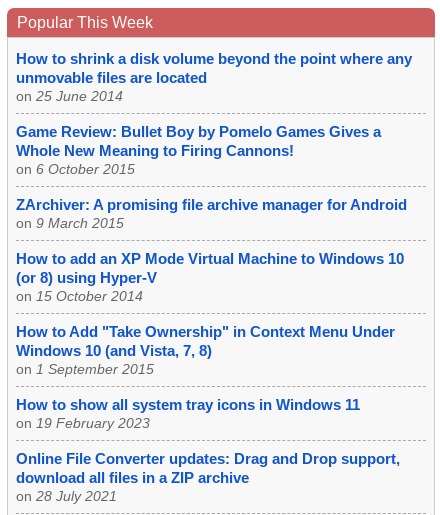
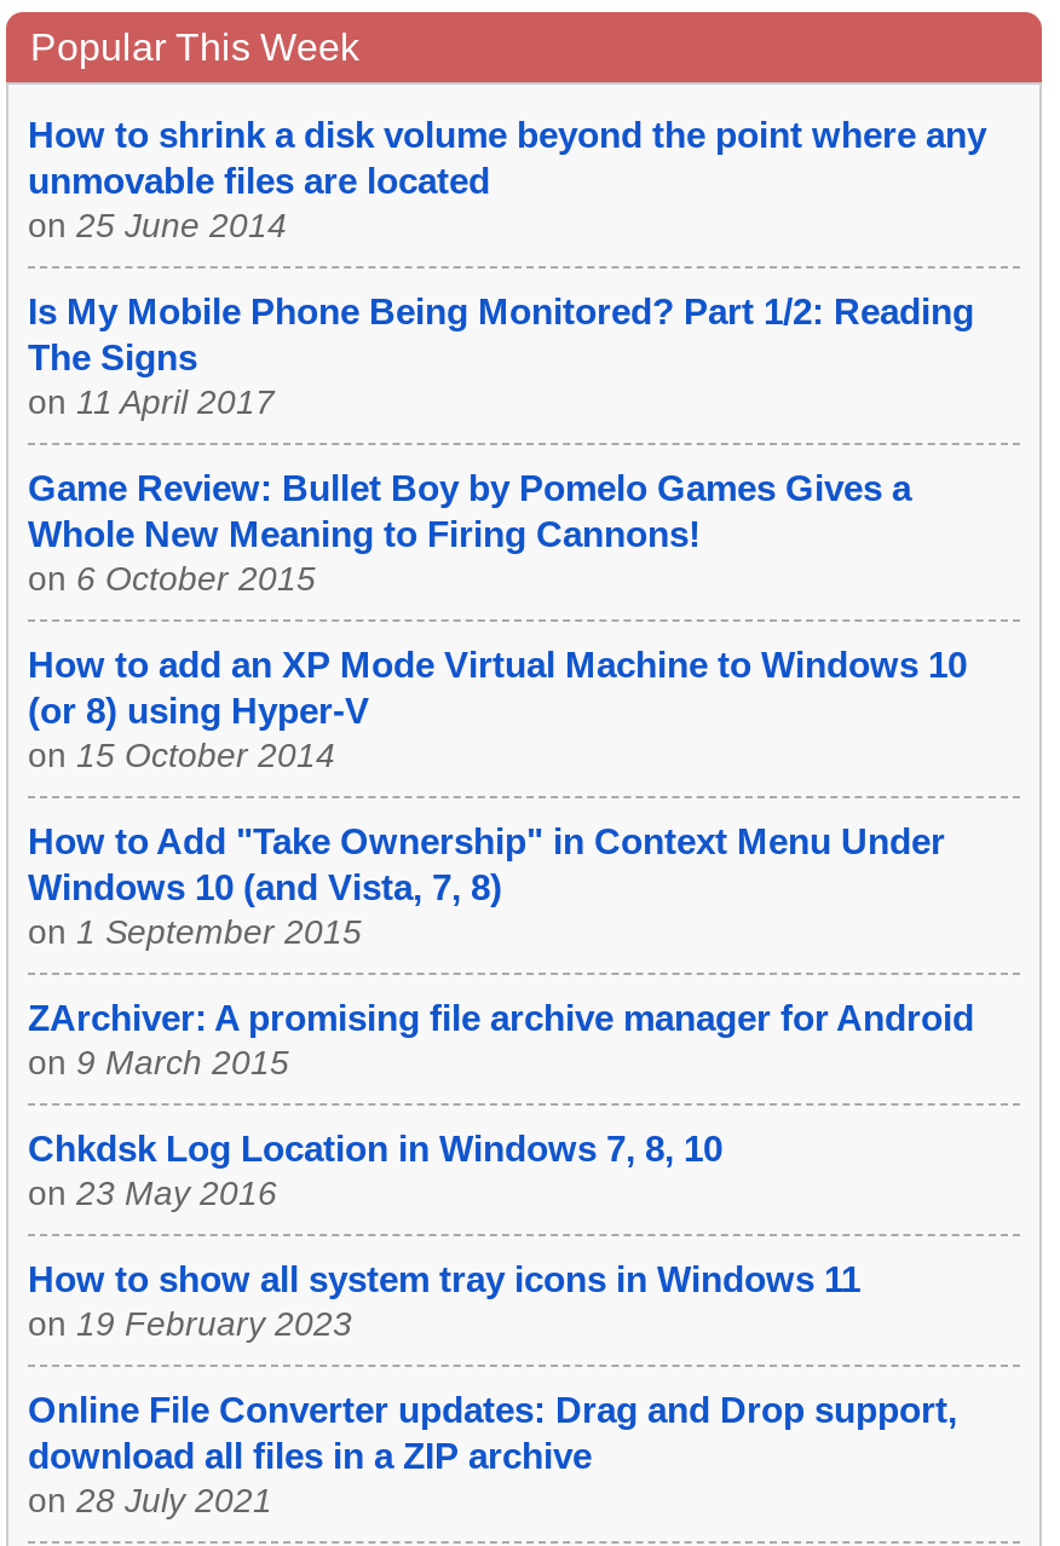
none -> [28,290,974,420] Is My Mobile Phone Being Monitored? Part 1/2: Reading | The Signs | on 11 April 2017
moved [16,196,407,231] -> [28,996,974,1081]: ZArchiver: A promising file archive manager for Android | on 9 March 2015
none -> [28,1127,722,1212] Chkdsk Log Location in Windows 7, 8, 10 | on 23 May 2016

